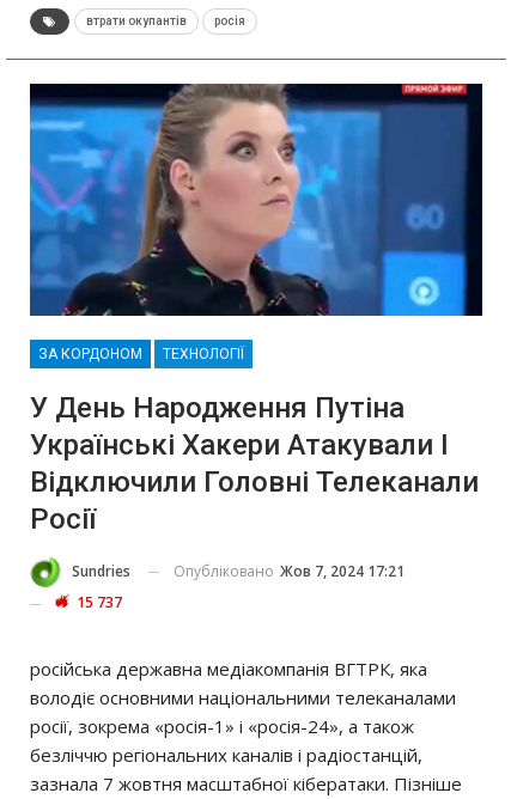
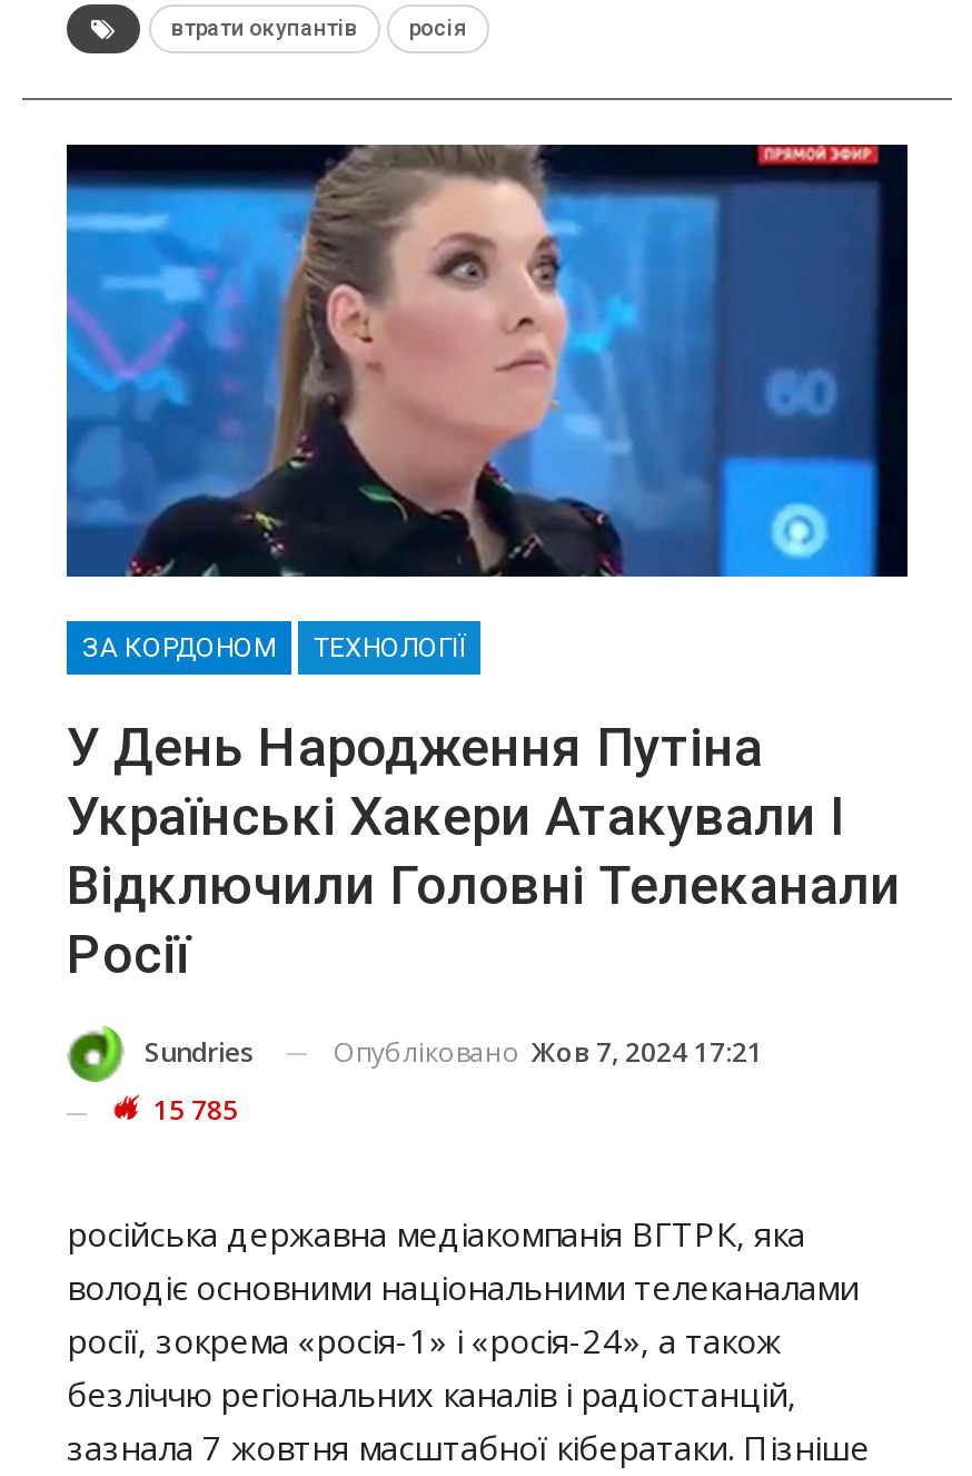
[73,593,122,613] 15 737 -> [147,1092,238,1130] 15 785

